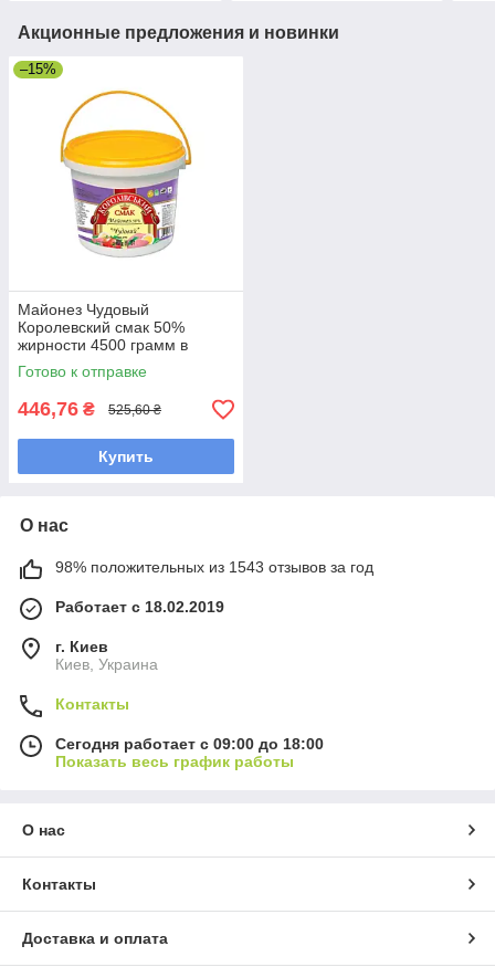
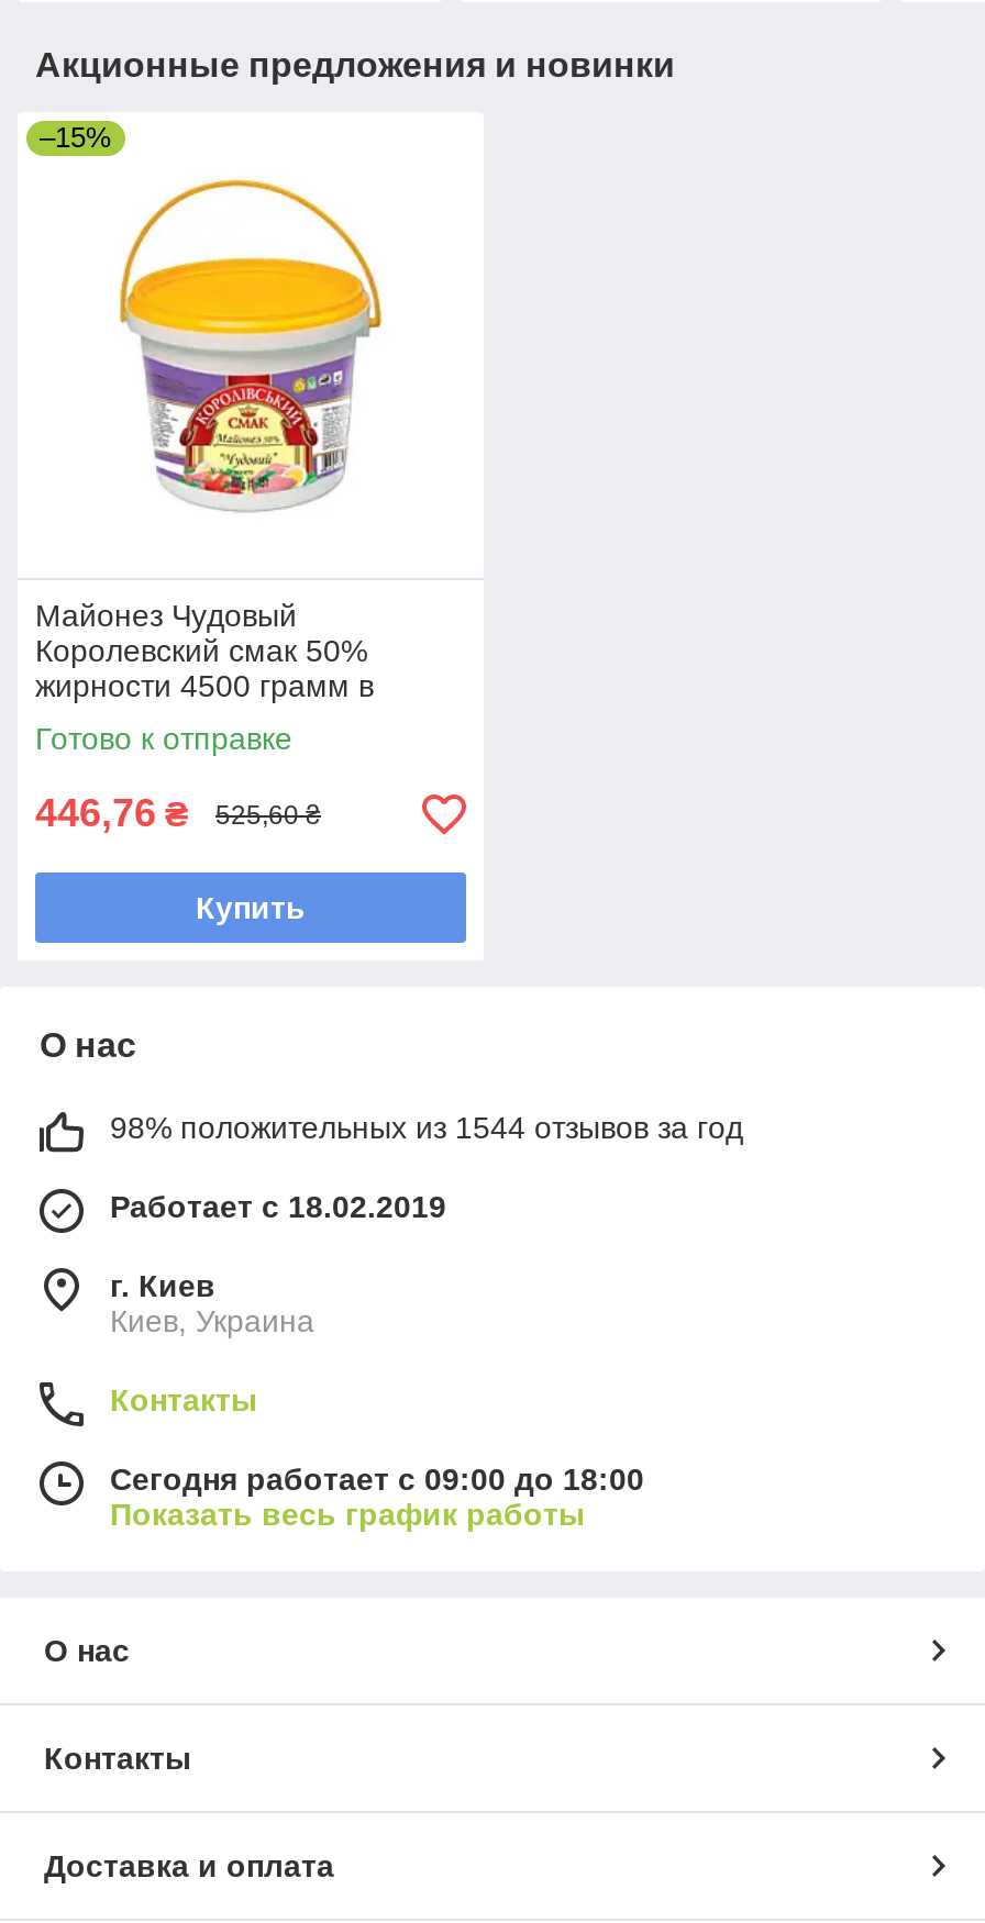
[55,558,373,576] 98% положительных из 1543 отзывов за год -> [110,1110,743,1145] 98% положительных из 1544 отзывов за год

